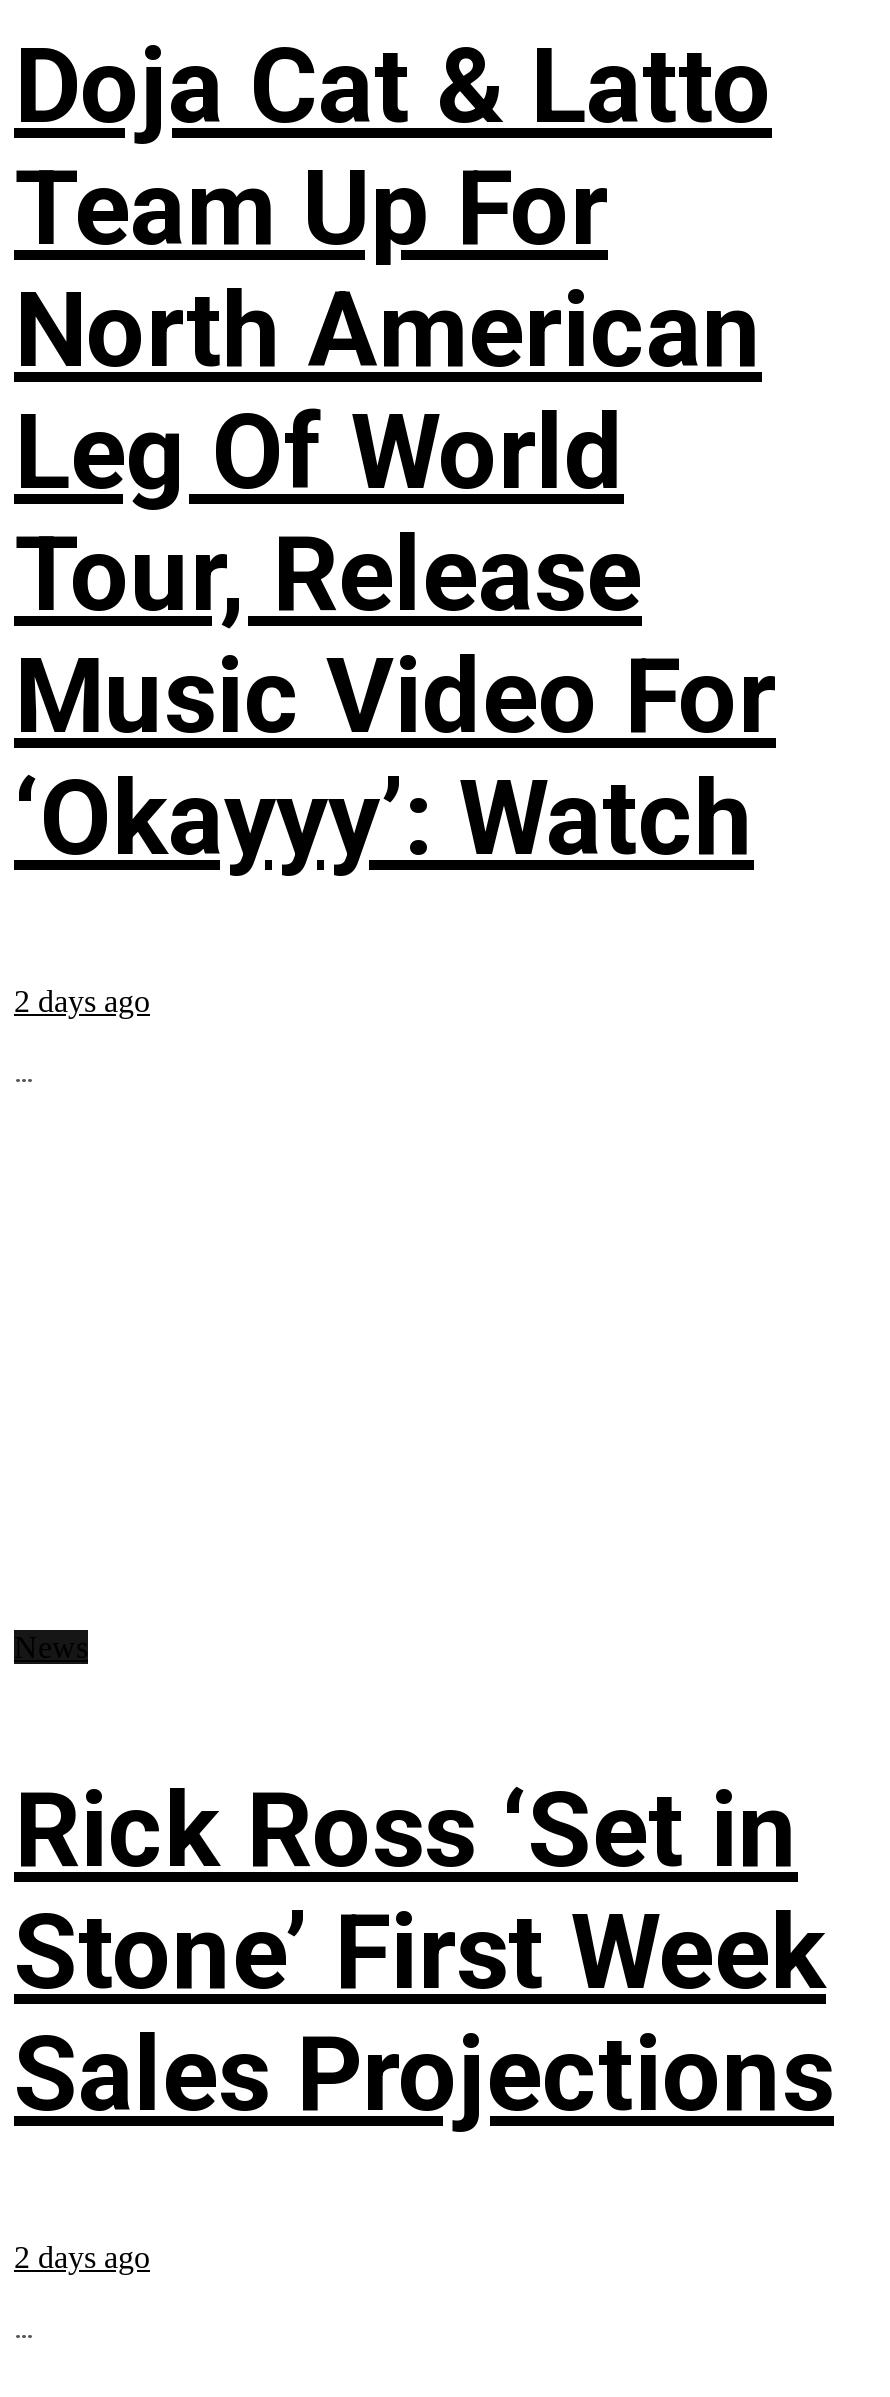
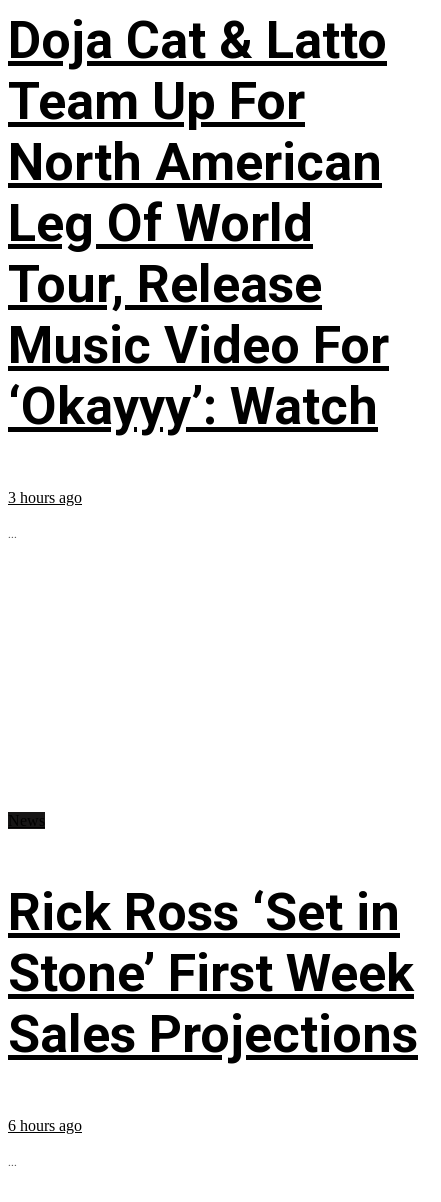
[14,983,150,1017] 2 days ago -> [8,489,82,506] 3 hours ago
[14,2239,150,2273] 2 days ago -> [8,1117,82,1134] 6 hours ago

